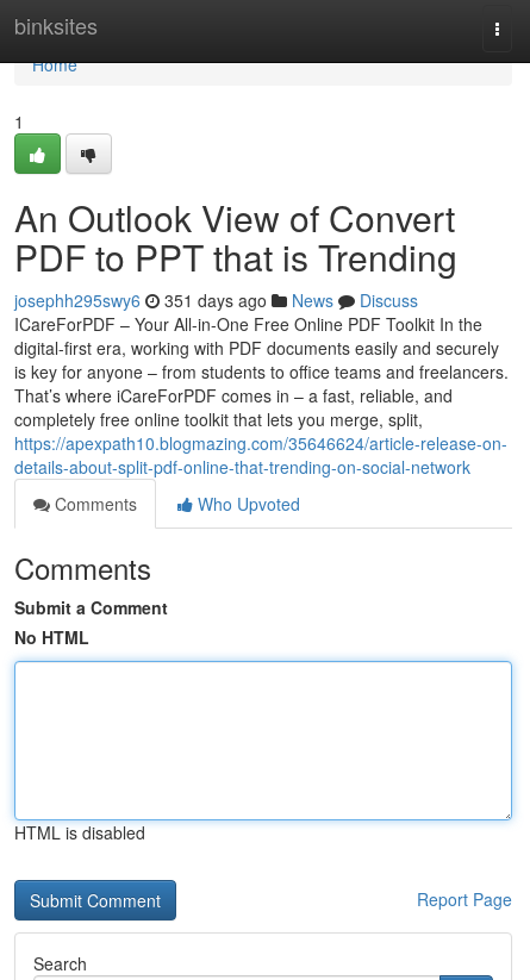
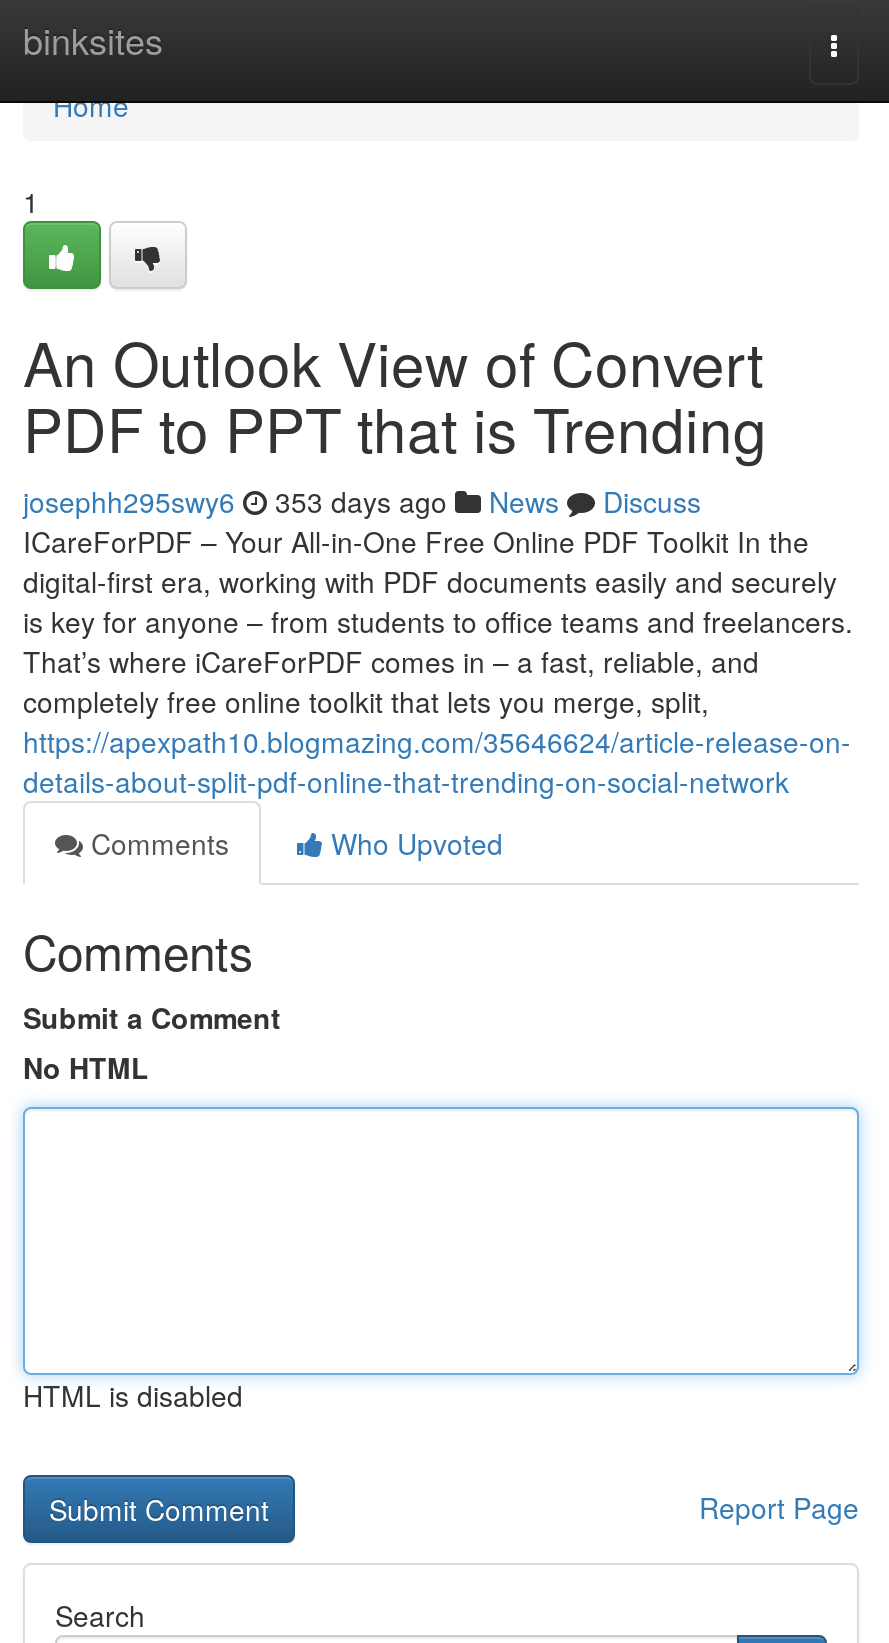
[14,288,418,312] josephh295swy6 351 days ago News Discuss -> [23,481,701,521] josephh295swy6 353 days ago News Discuss

